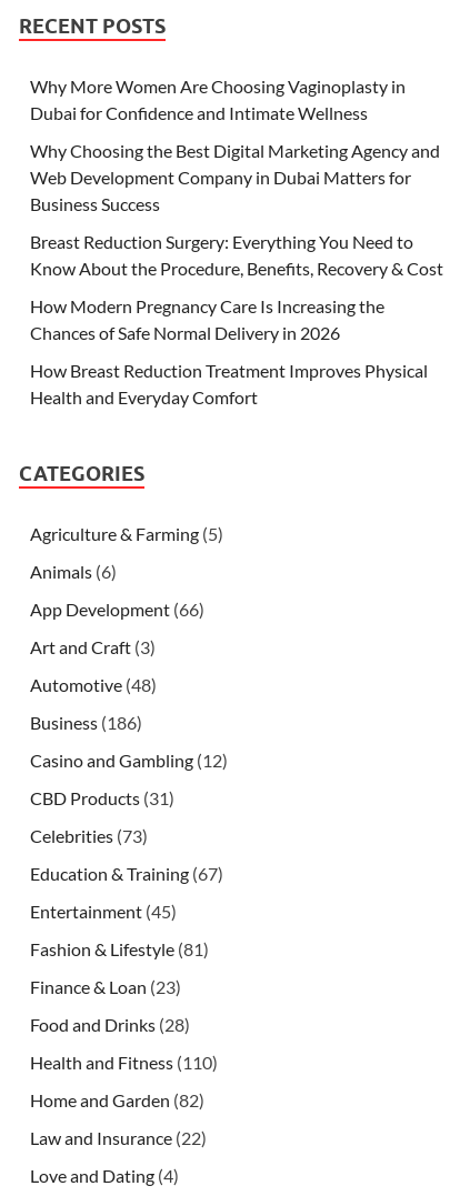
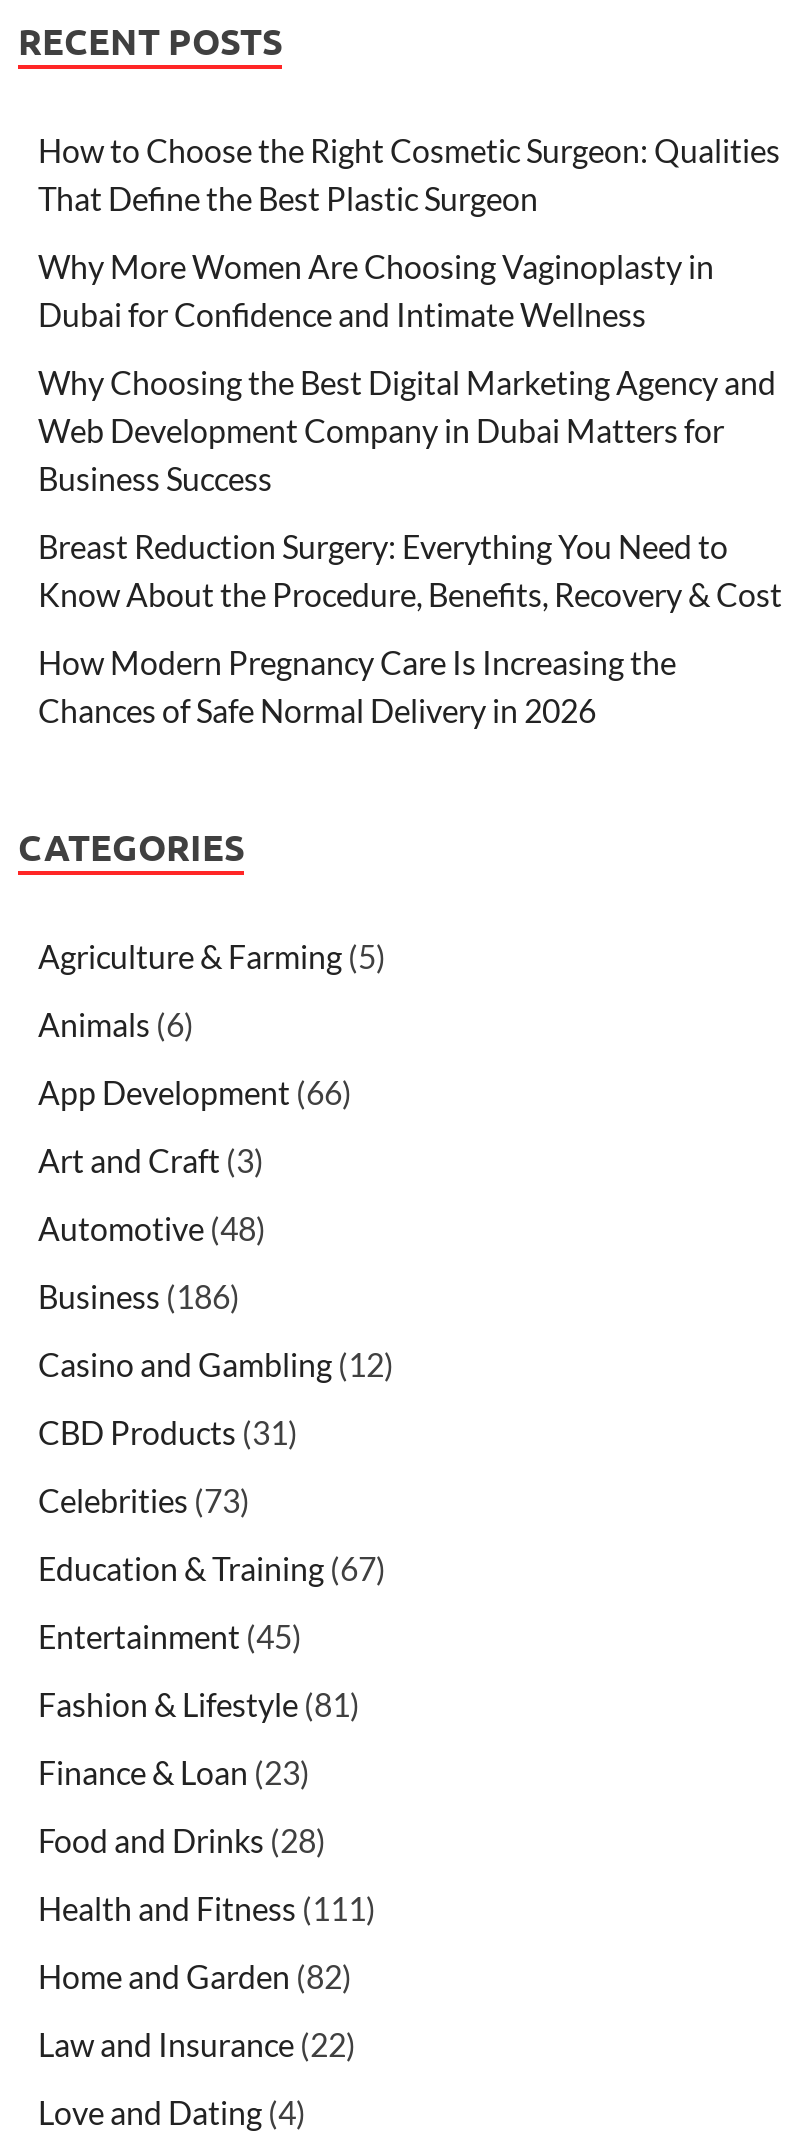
none -> [38,131,780,217] How to Choose the Right Cosmetic Surgeon: Qualities | That Define the Best Plastic Surgeon
moved [30,75,443,343] -> [38,247,782,729]: Why More Women Are Choosing Vaginoplasty in | Dubai for Confidence and Intimate Wellness | Why Choosing the Best Digital Marketing Agency and | ... | How Modern Pregnancy Care Is Increasing the | Chances of Safe Normal Delivery in 2026
[30,359,428,407] How Breast Reduction Treatment Improves Physical | Health and Everyday Comfort -> none
[30,1051,218,1072] Health and Fitness (110) -> [38,1889,376,1927] Health and Fitness (111)

